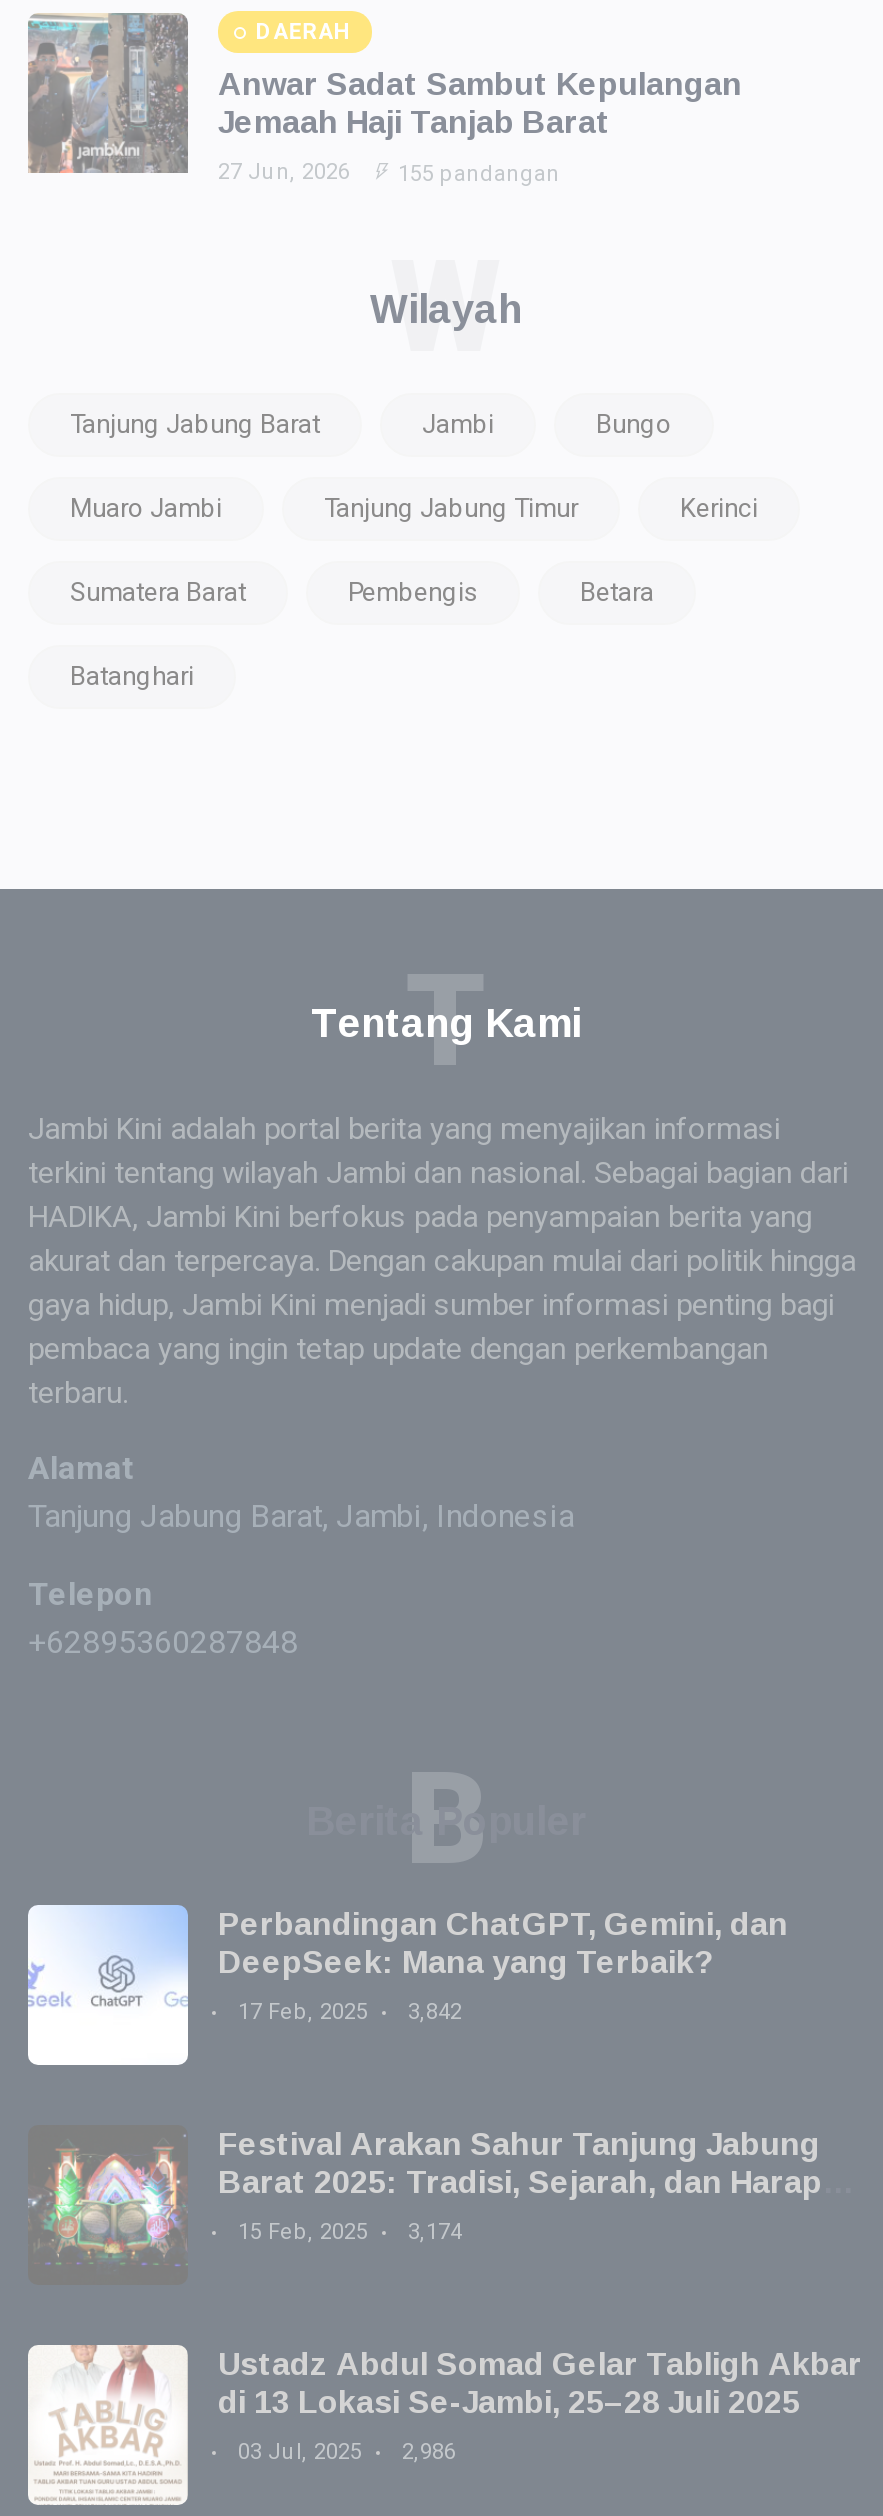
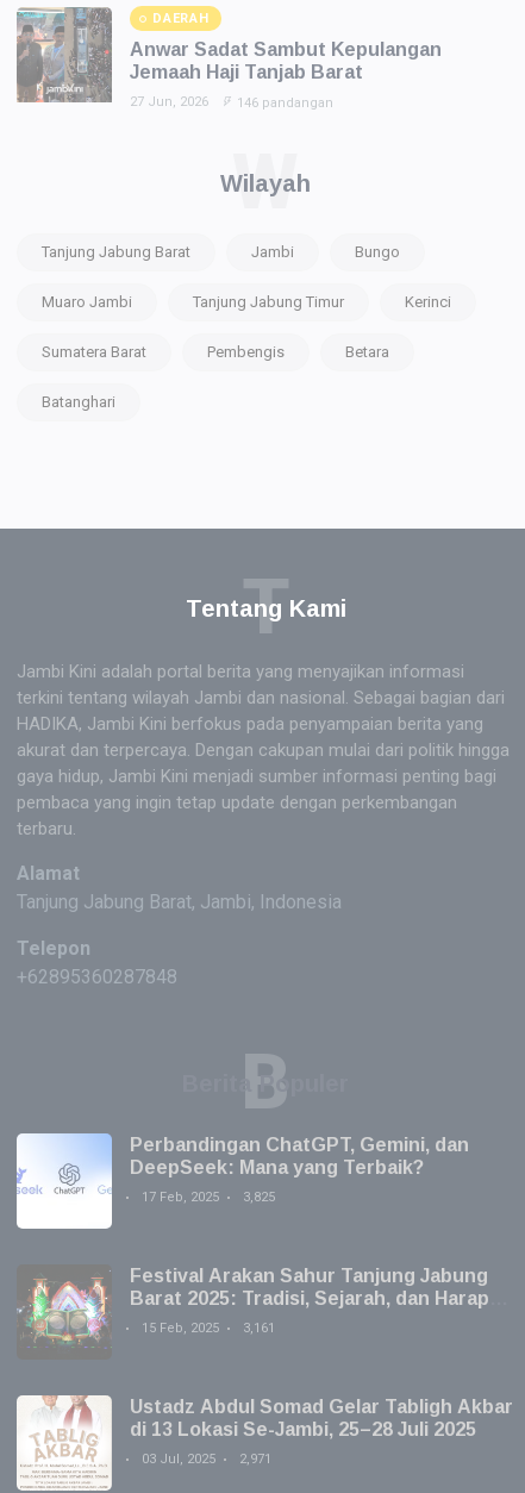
[218,159,560,187] 27 Jun, 2026 155 pandangan -> [130,94,333,111] 27 Jun, 2026 146 pandangan
[238,1999,462,2025] 17 Feb, 2025 3,842 -> [142,1189,275,1205] 17 Feb, 2025 3,825
[408,2219,462,2245] 3,174 -> [243,1320,275,1336] 3,161
[238,2439,456,2465] 03 Jul, 2025 2,986 -> [142,1451,271,1467] 03 Jul, 2025 2,971

